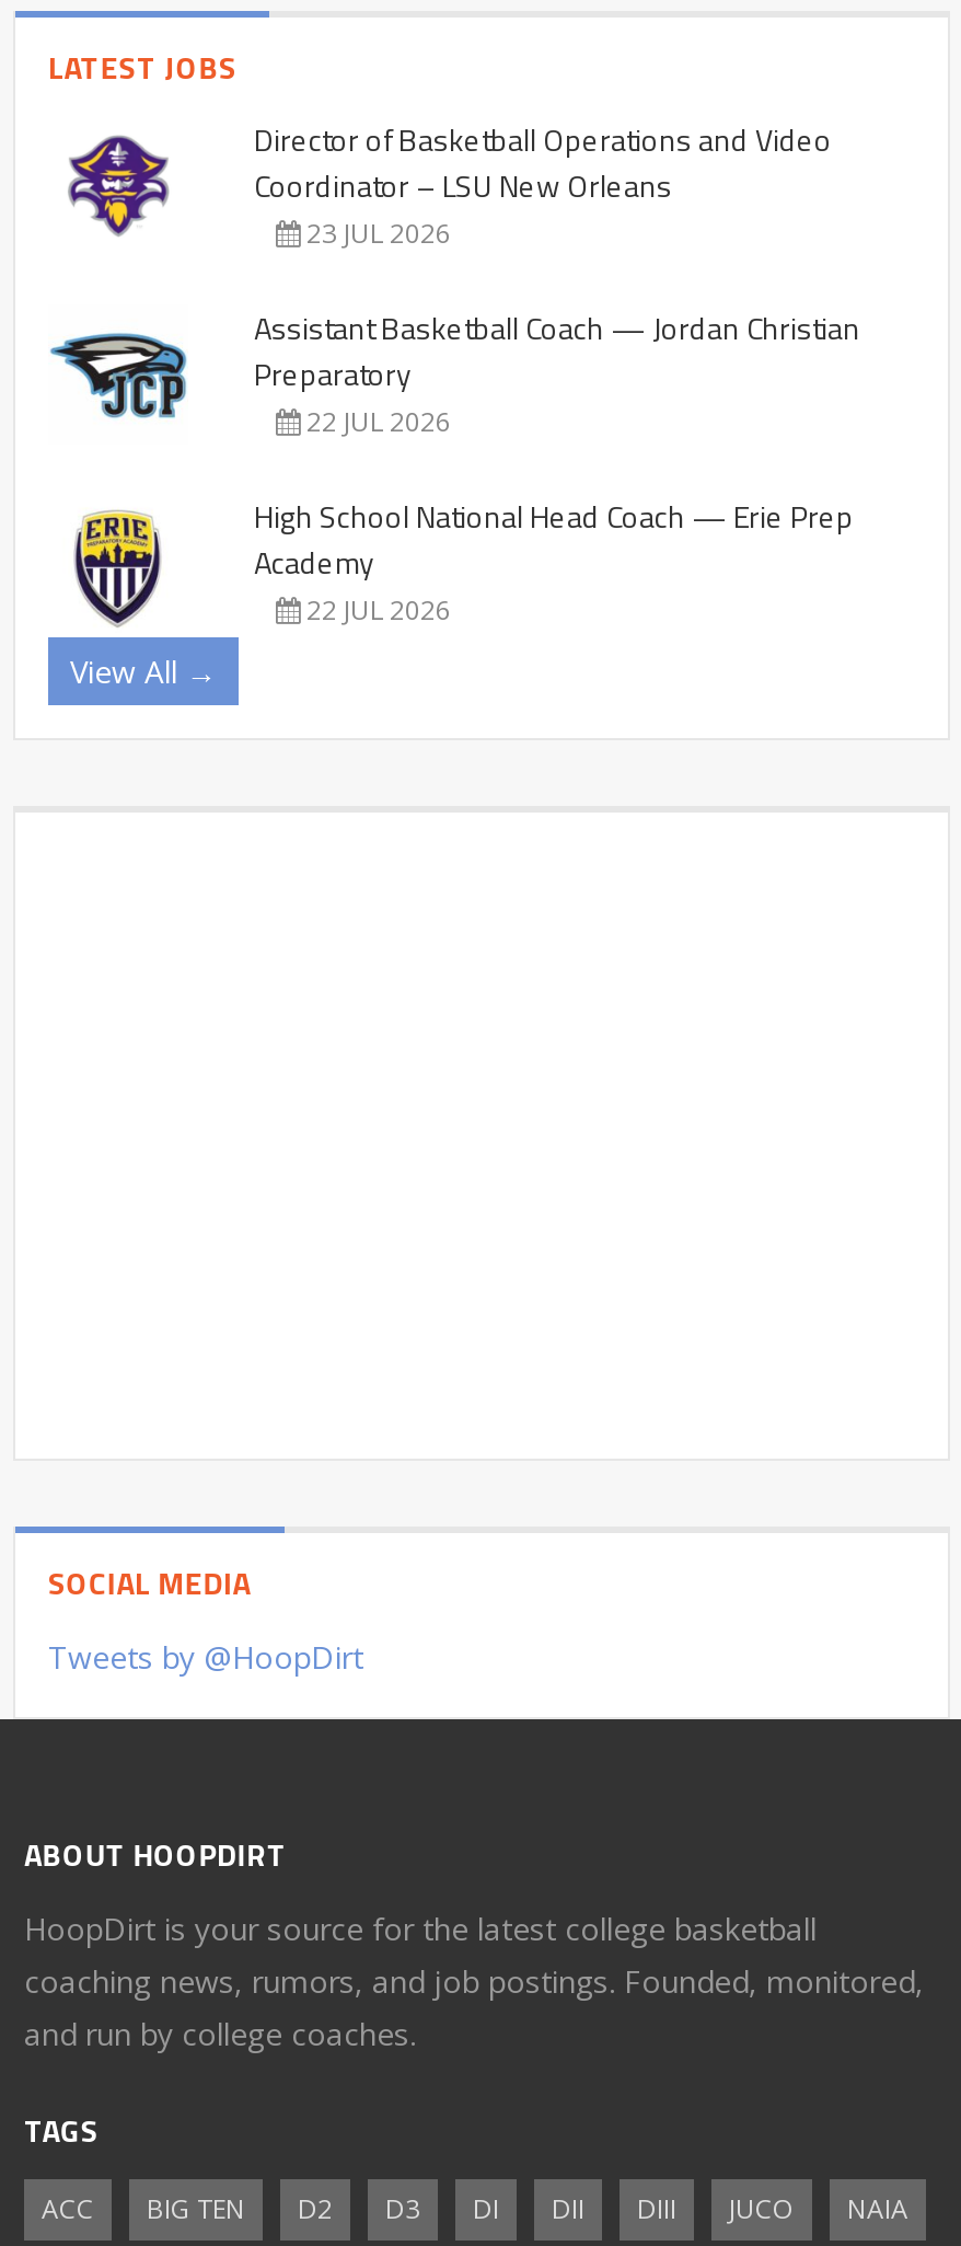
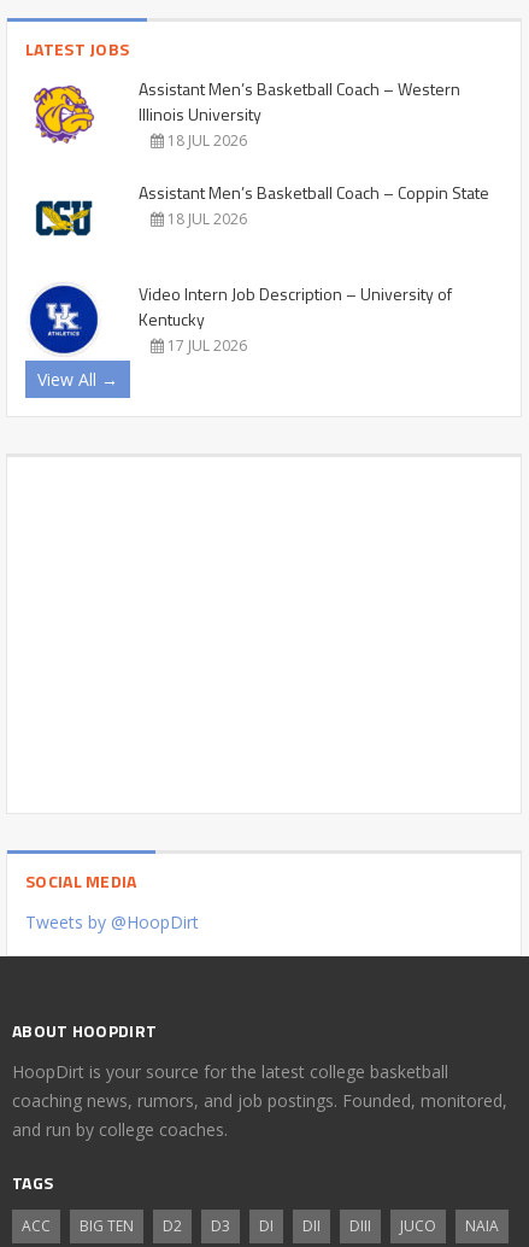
[66,116,832,251] [image] | Director of Basketball Operations and Video | Coordinator – LSU New Orleans | 23 JUL 2026 -> [33,76,460,151] [image] | Assistant Men’s Basketball Coach – Western | Illinois University | 18 JUL 2026
[48,304,860,440] [image] | Assistant Basketball Coach — Jordan Christian | Preparatory | 22 JUL 2026 -> [28,179,489,240] [image] | Assistant Men’s Basketball Coach – Coppin State | 18 JUL 2026
[57,492,854,628] [image] | High School National Head Coach — Erie Prep | Academy | 22 JUL 2026 -> [29,281,452,356] [image] | Video Intern Job Description – University of | Kentucky | 17 JUL 2026

